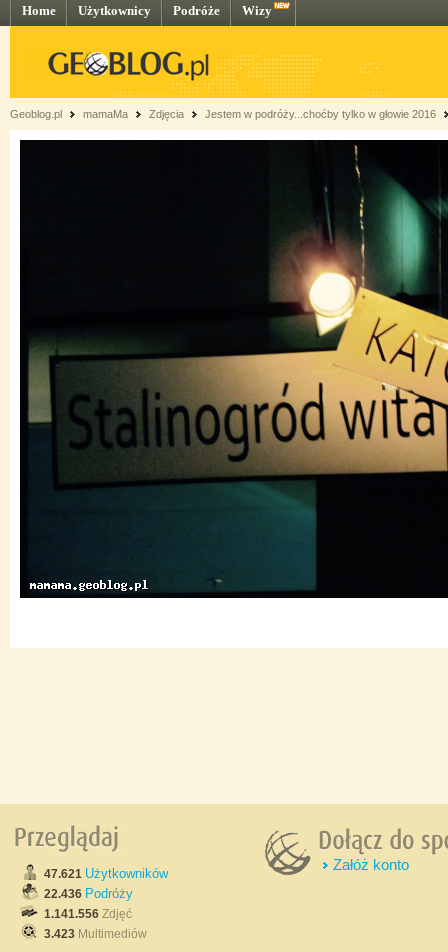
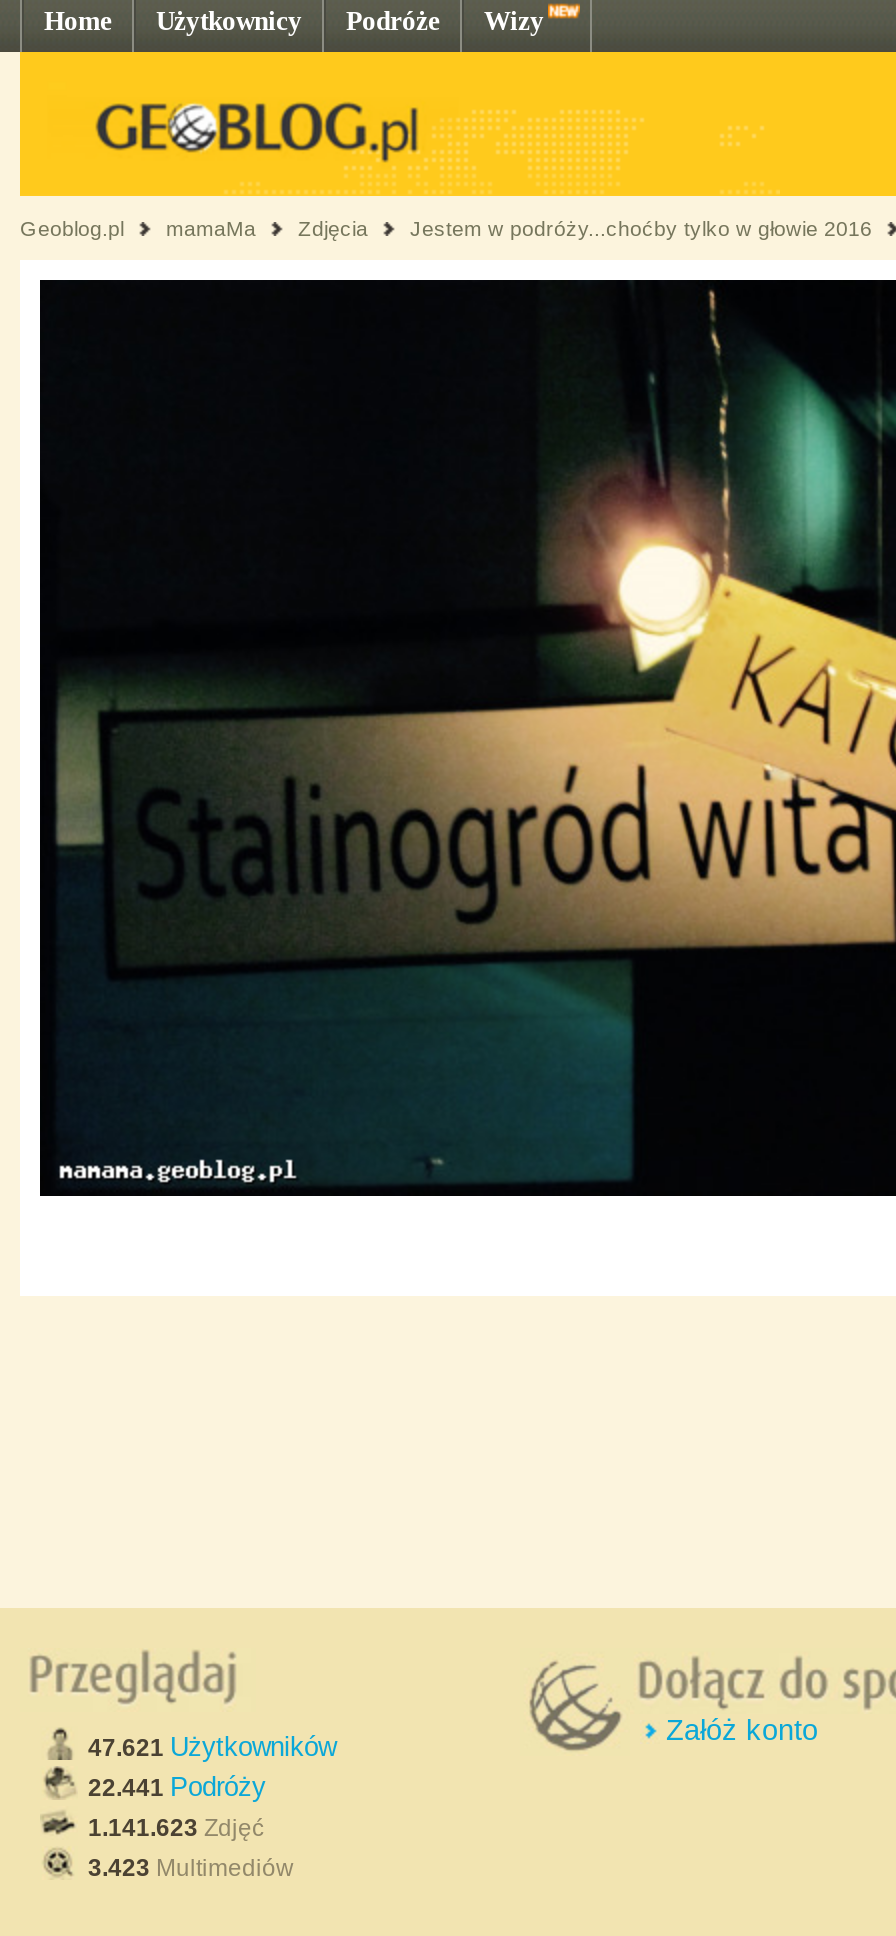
[44,886,133,901] 22.436 Podróży -> [88,1772,266,1802] 22.441 Podróży
[44,907,132,921] 1.141.556 Zdjęć -> [88,1814,264,1842] 1.141.623 Zdjęć

